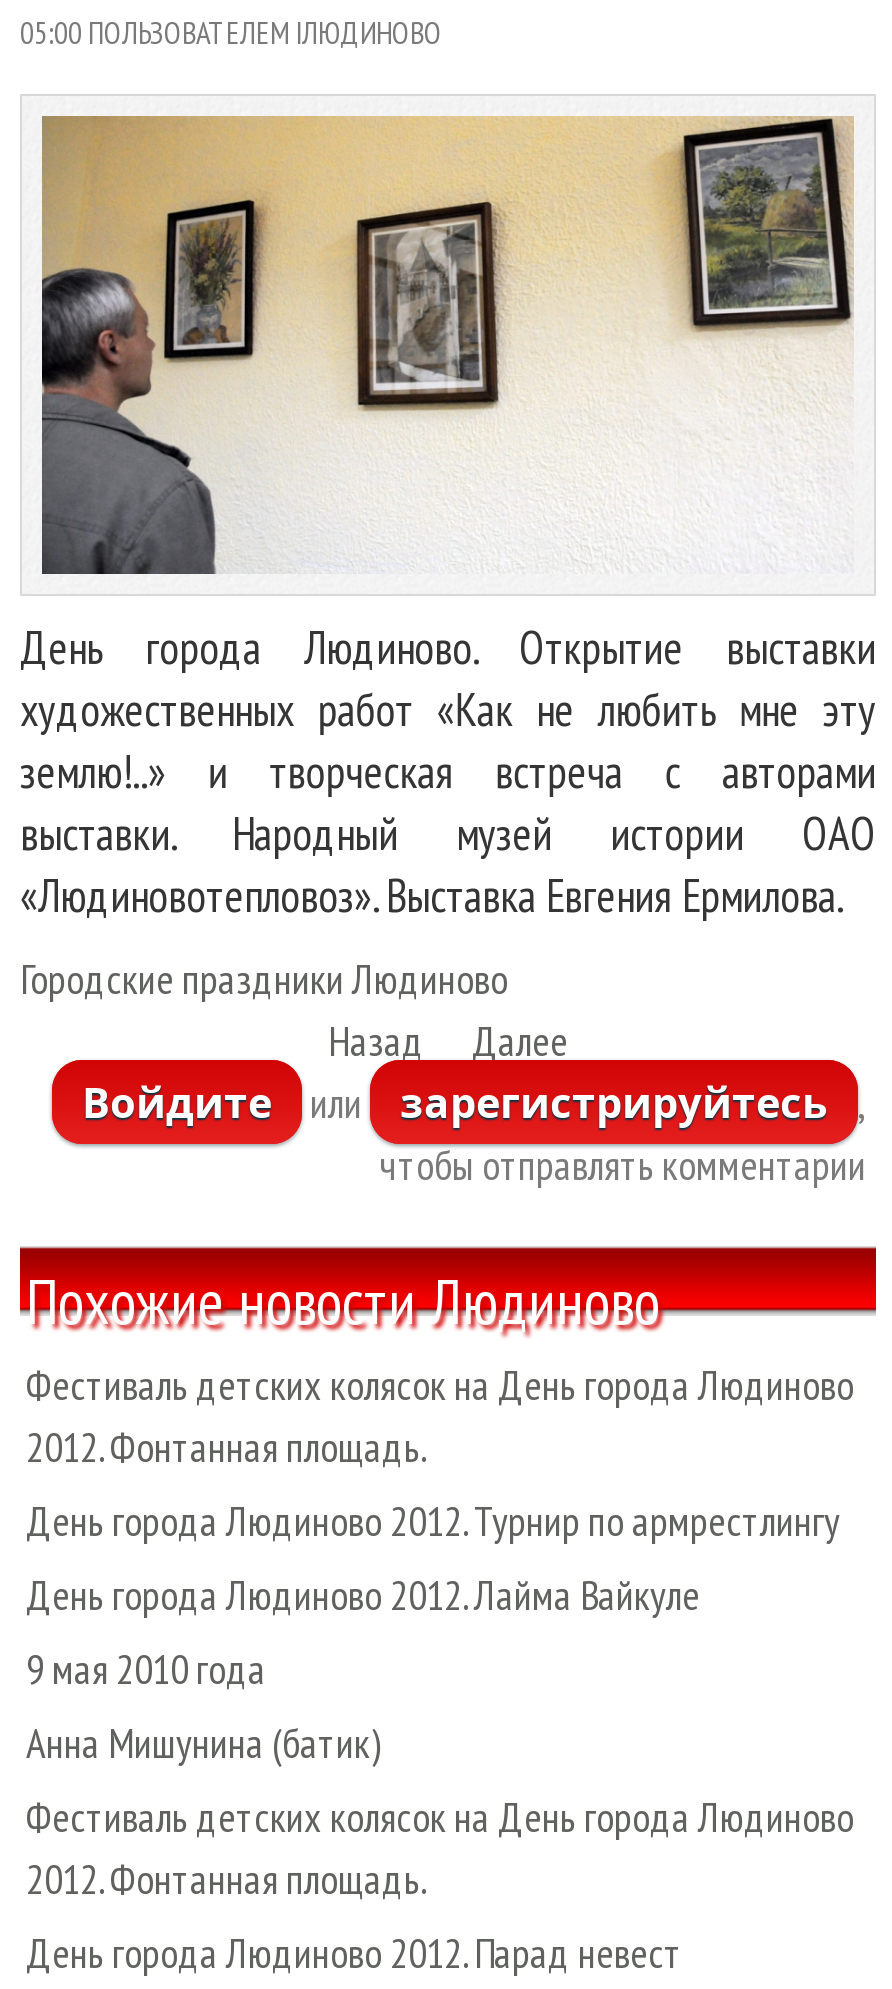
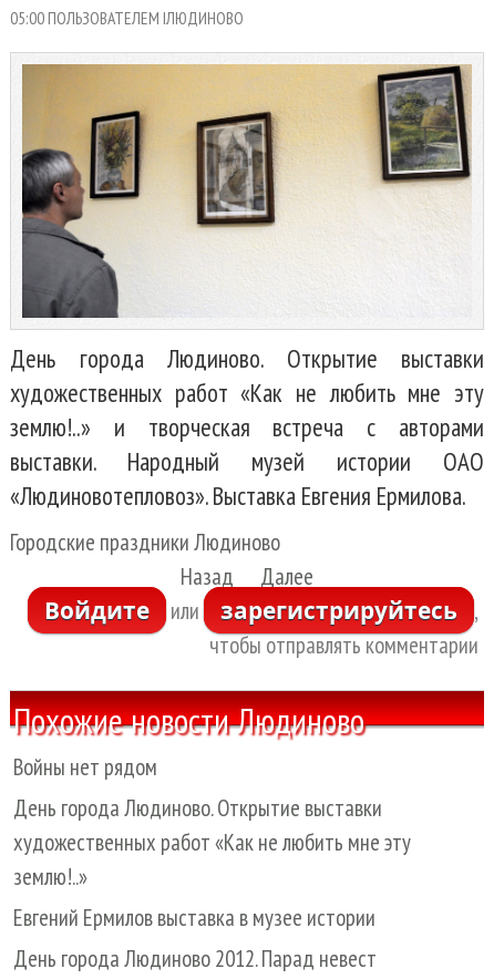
[26,1358,854,1906] Фестиваль детских колясок на День города Людиново | 2012. Фонтанная площадь. | День города Людиново 2012. Турнир по армрестлингу | День города Людиново 2012. Лайма Вайкуле | 9 мая 2010 года | Анна Мишунина (батик) | Фестиваль детских колясок на День города Людиново | 2012. Фонтанная площадь. -> [13,752,411,933] Войны нет рядом | День города Людиново. Открытие выставки | художественных работ «Как не любить мне эту | землю!..» | Евгений Ермилов выставка в музее истории

